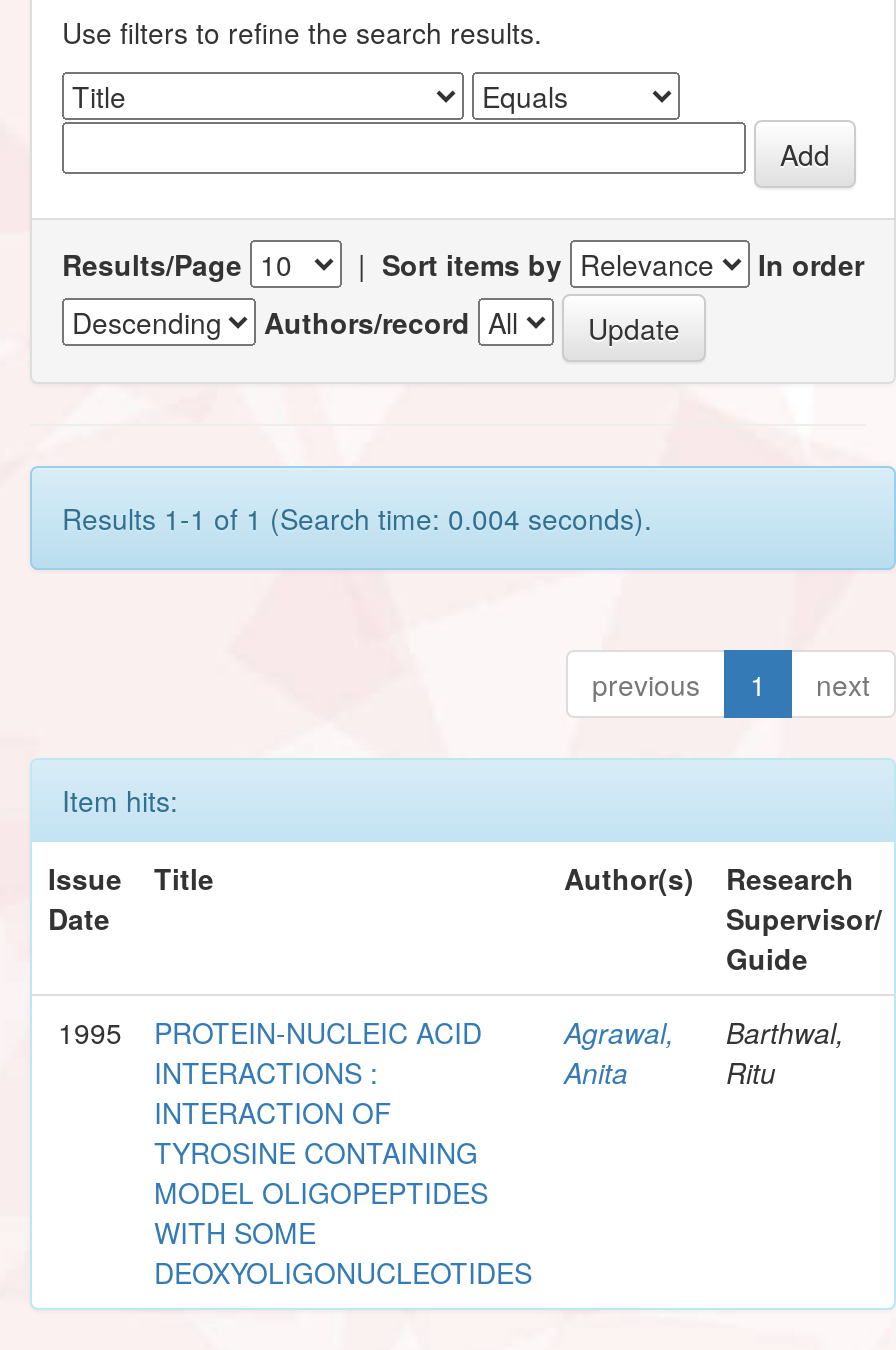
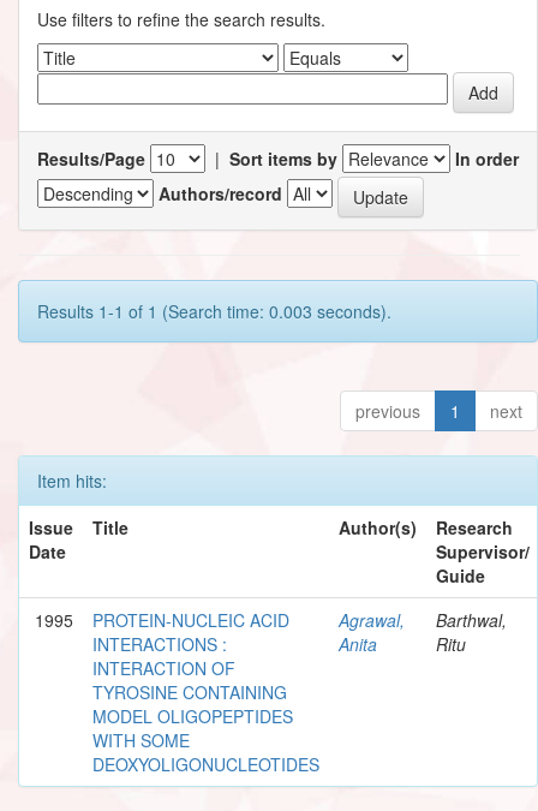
[62,497,652,537] Results 1-1 of 1 (Search time: 0.004 seconds). -> [37,299,391,323] Results 1-1 of 1 (Search time: 0.003 seconds).

